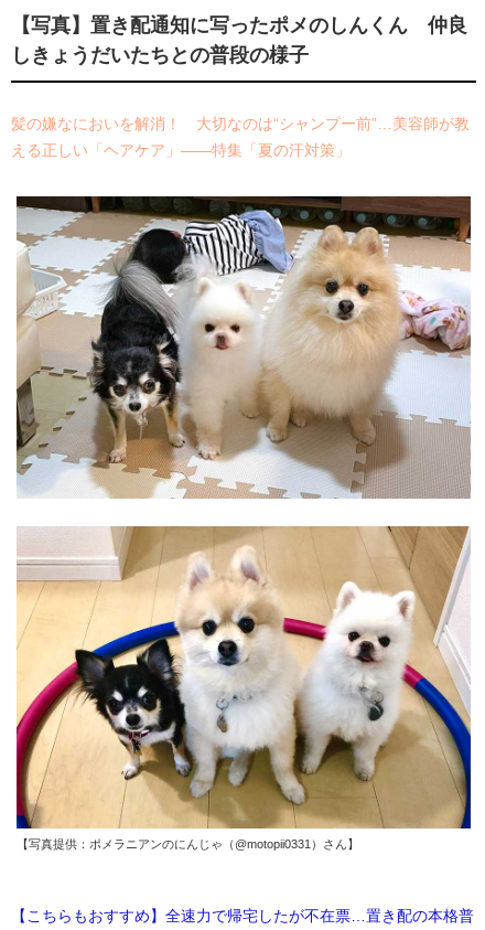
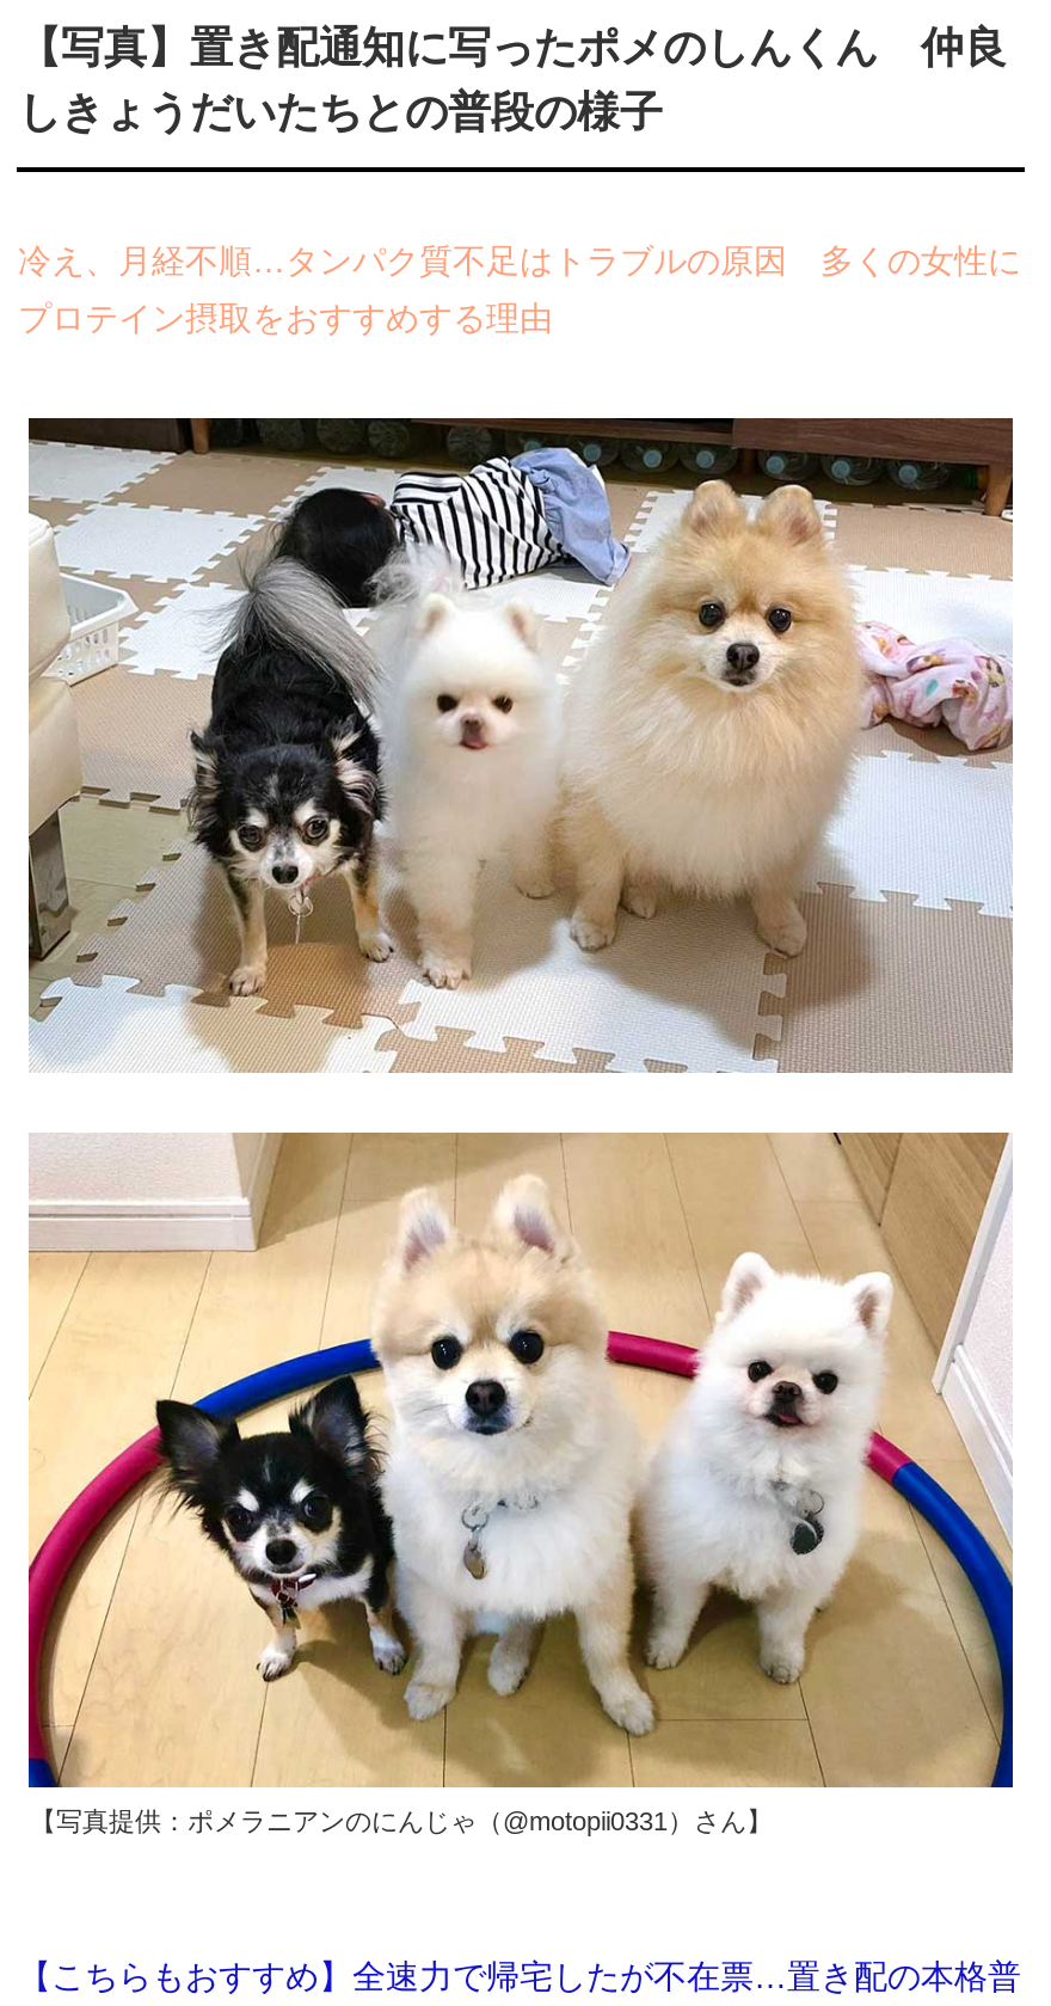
[11,115,470,132] 髪の嫌なにおいを解消！ 大切なのは“シャンプー前”…美容師が教 -> [18,241,1021,280] 冷え、月経不順…タンパク質不足はトラブルの原因 多くの女性に
[11,141,351,159] える正しい「ヘアケア」――特集「夏の汗対策」 -> [18,299,553,337] プロテイン摂取をおすすめする理由

